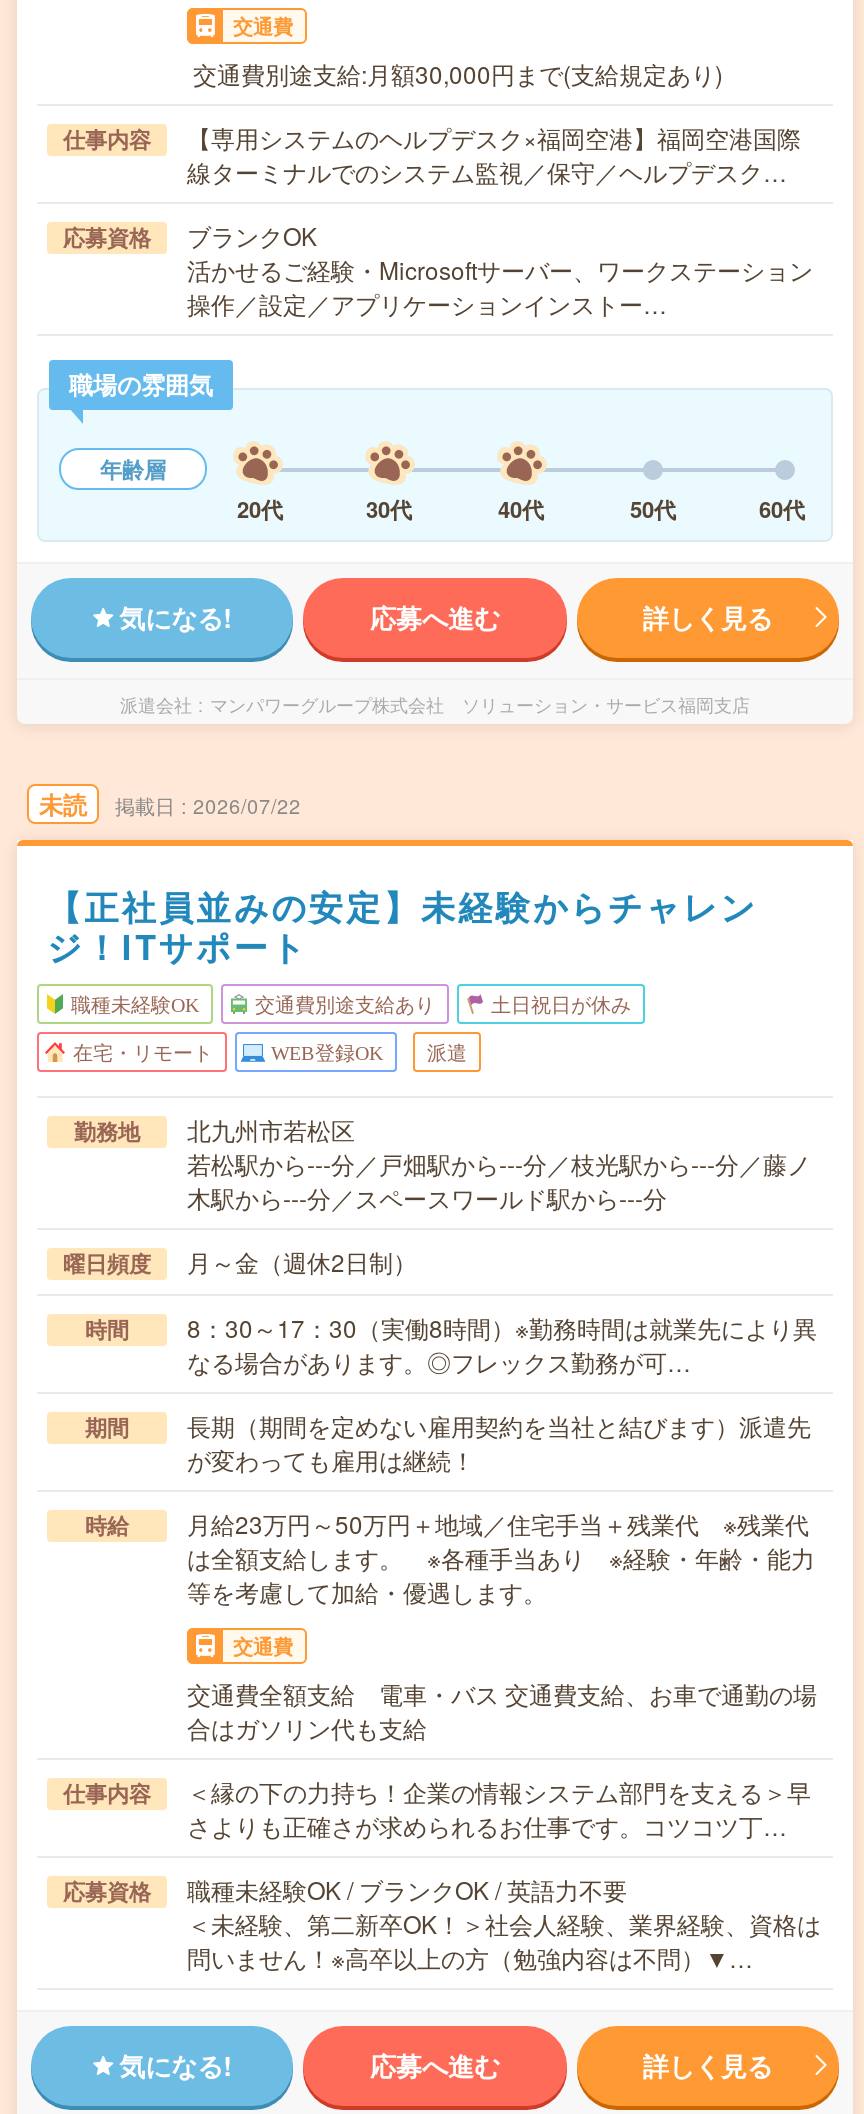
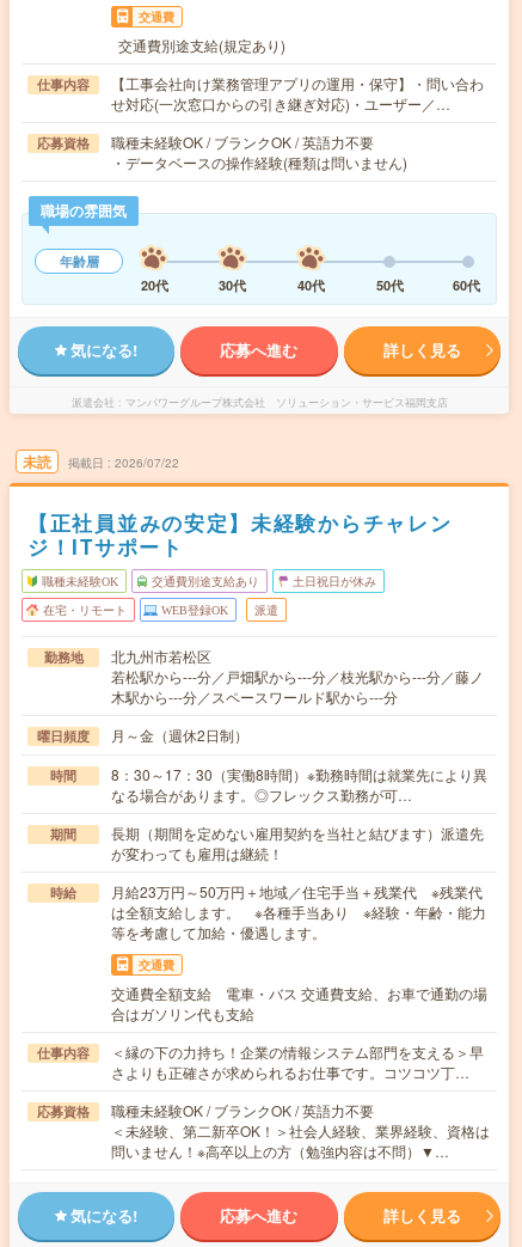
[187,56,723,90] 交通費別途支給:月額30,000円まで(支給規定あり) -> [111,35,285,55] 交通費別途支給(規定あり)
[187,120,801,188] 【専用システムのヘルプデスク×福岡空港】福岡空港国際 | 線ターミナルでのシステム監視／保守／ヘルプデスク… -> [111,73,484,114] 【工事会社向け業務管理アプリの運用・保守】・問い合わ | せ対応(一次窓口からの引き継ぎ対応)・ユーザー／…
[187,218,813,320] ブランクOK | 活かせるご経験・Microsoftサーバー、ワークステーション | 操作／設定／アプリケーションインストー… -> [111,132,407,172] 職種未経験OK / ブランクOK / 英語力不要 | ・データベースの操作経験(種類は問いません)

